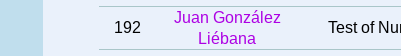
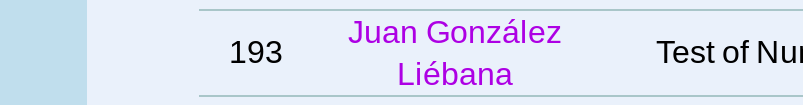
[114,19,141,36] 192 -> [229,35,283,69] 193

